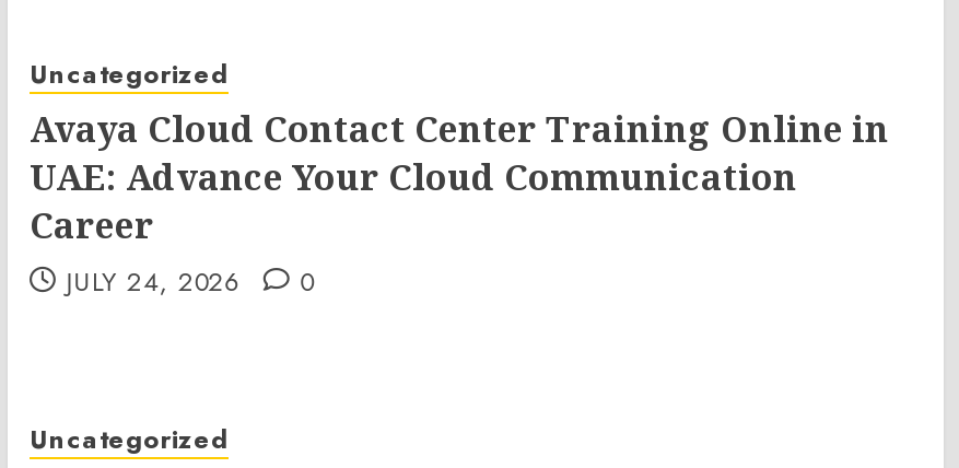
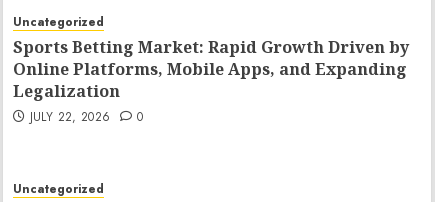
[30,105,889,302] Avaya Cloud Contact Center Training Online in | UAE: Advance Your Cloud Communication | Career | JULY 24, 2026 -> [13,36,409,126] Sports Betting Market: Rapid Growth Driven by | Online Platforms, Mobile Apps, and Expanding | Legalization | JULY 22, 2026

